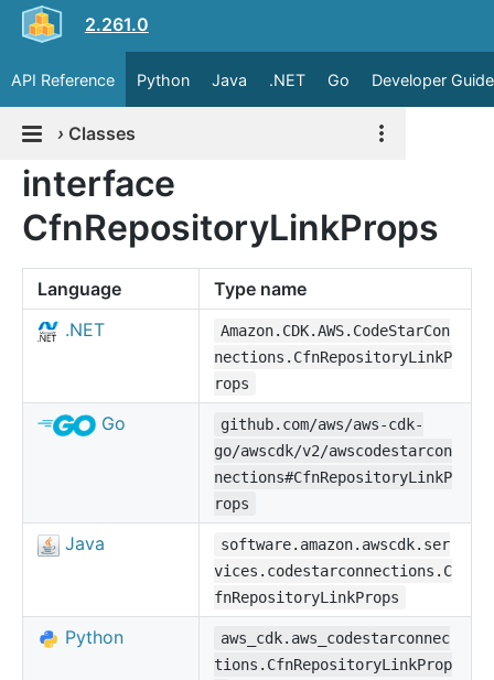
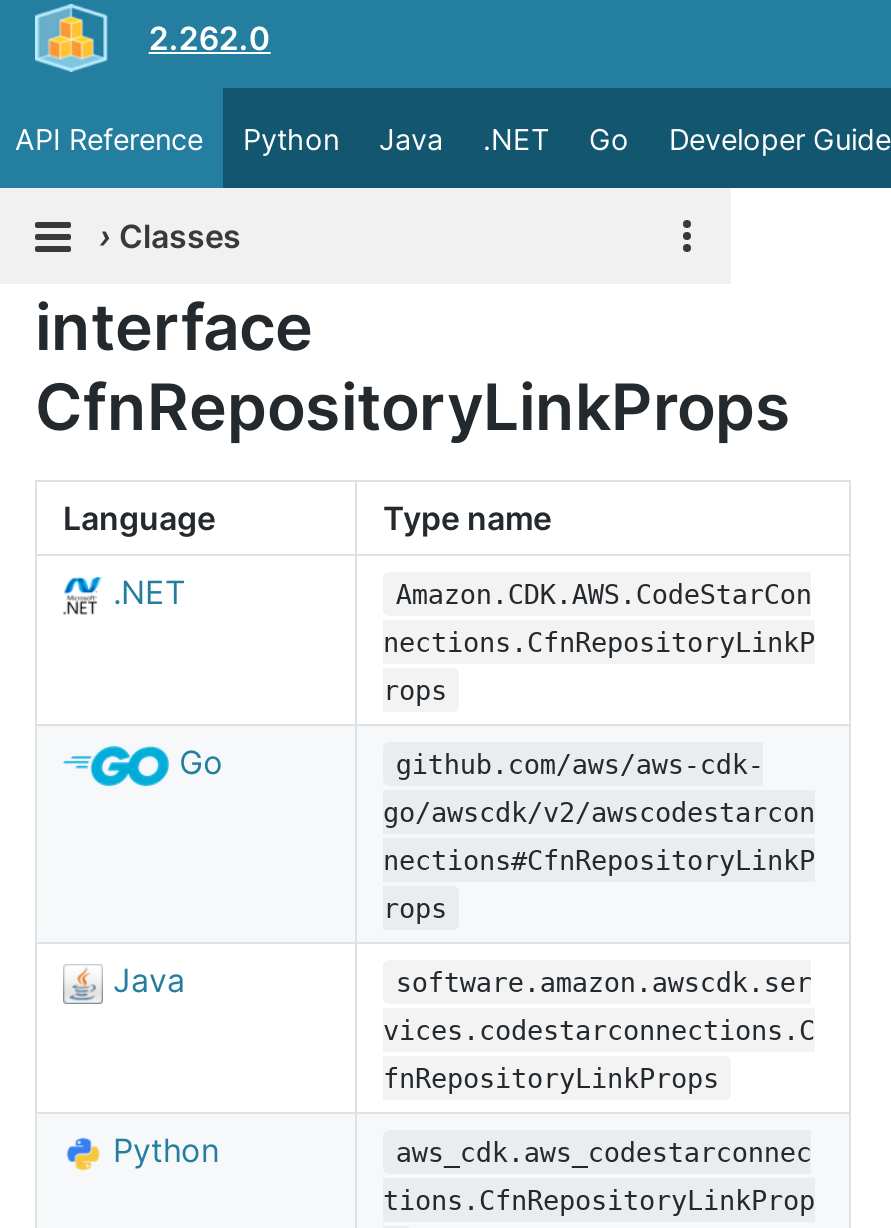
[85,13,149,35] 2.261.0 -> [149,18,271,58] 2.262.0

